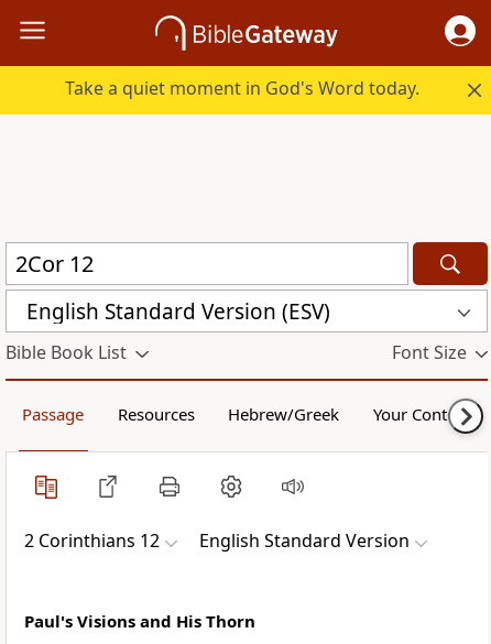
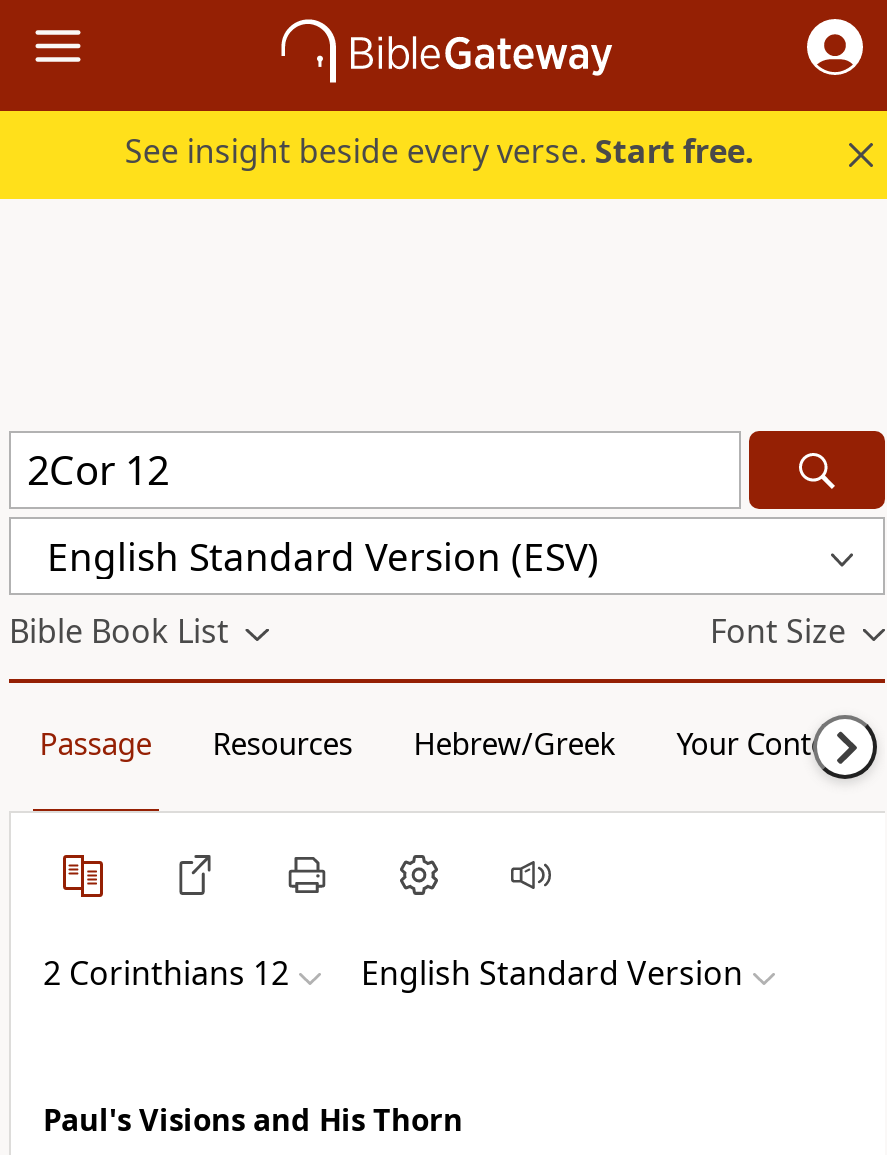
[65,76,420,100] Take a quiet moment in God's Word today. -> [125,129,755,173] See insight beside every verse. Start free.

